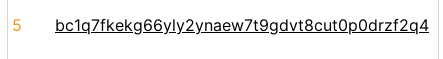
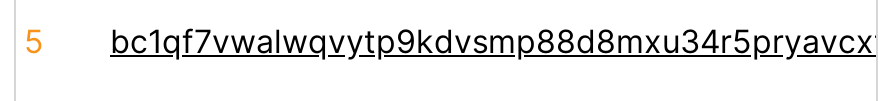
[55,15,429,35] bc1q7fkekg66yly2ynaew7t9gdvt8cut0p0drzf2q4 -> [110,22,886,62] bc1qf7vwalwqvytp9kdvsmp88d8mxu34r5pryavcxt

